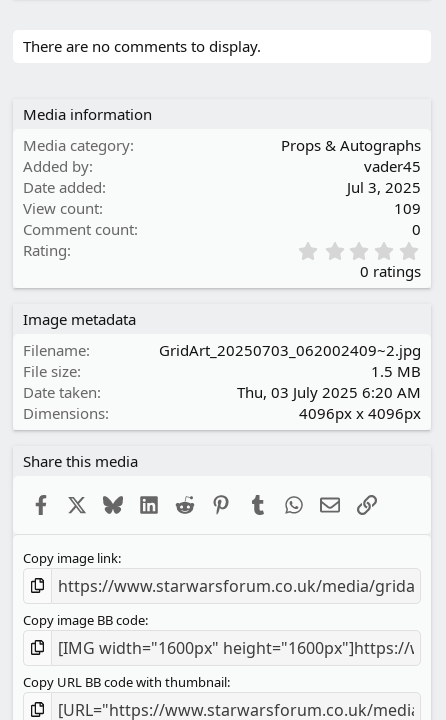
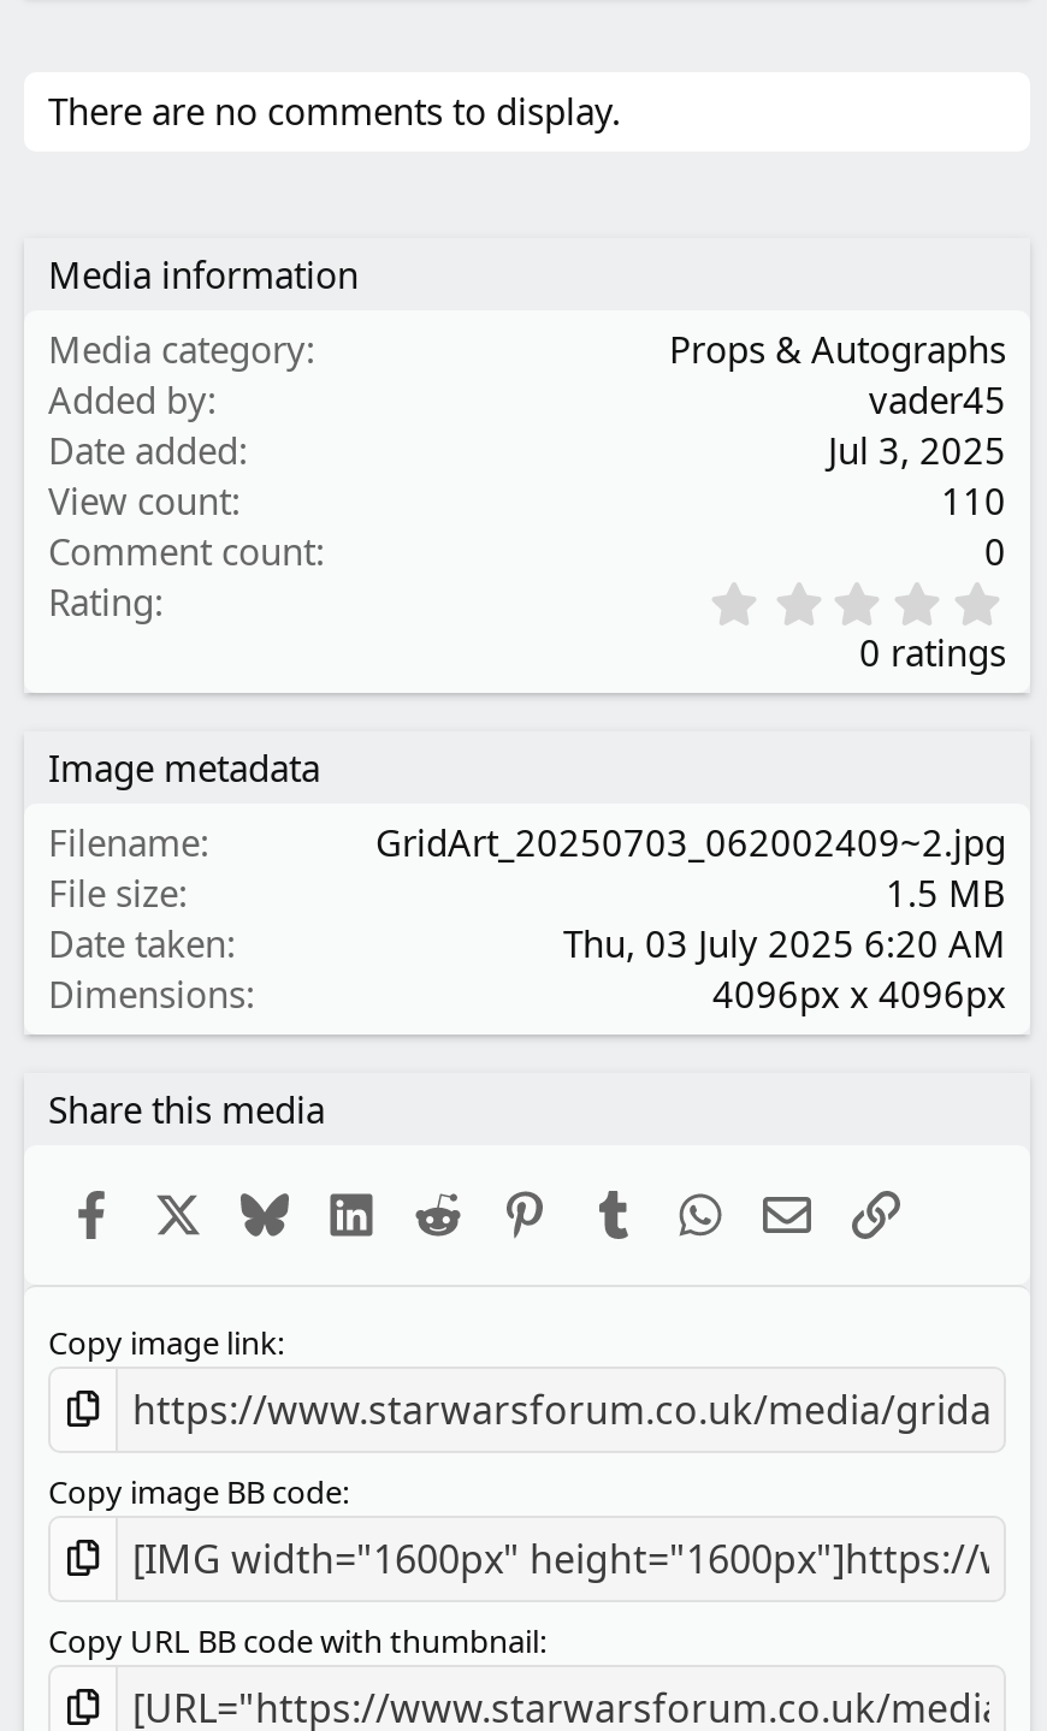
[394,198,421,218] 109 -> [941,476,1006,524] 110

